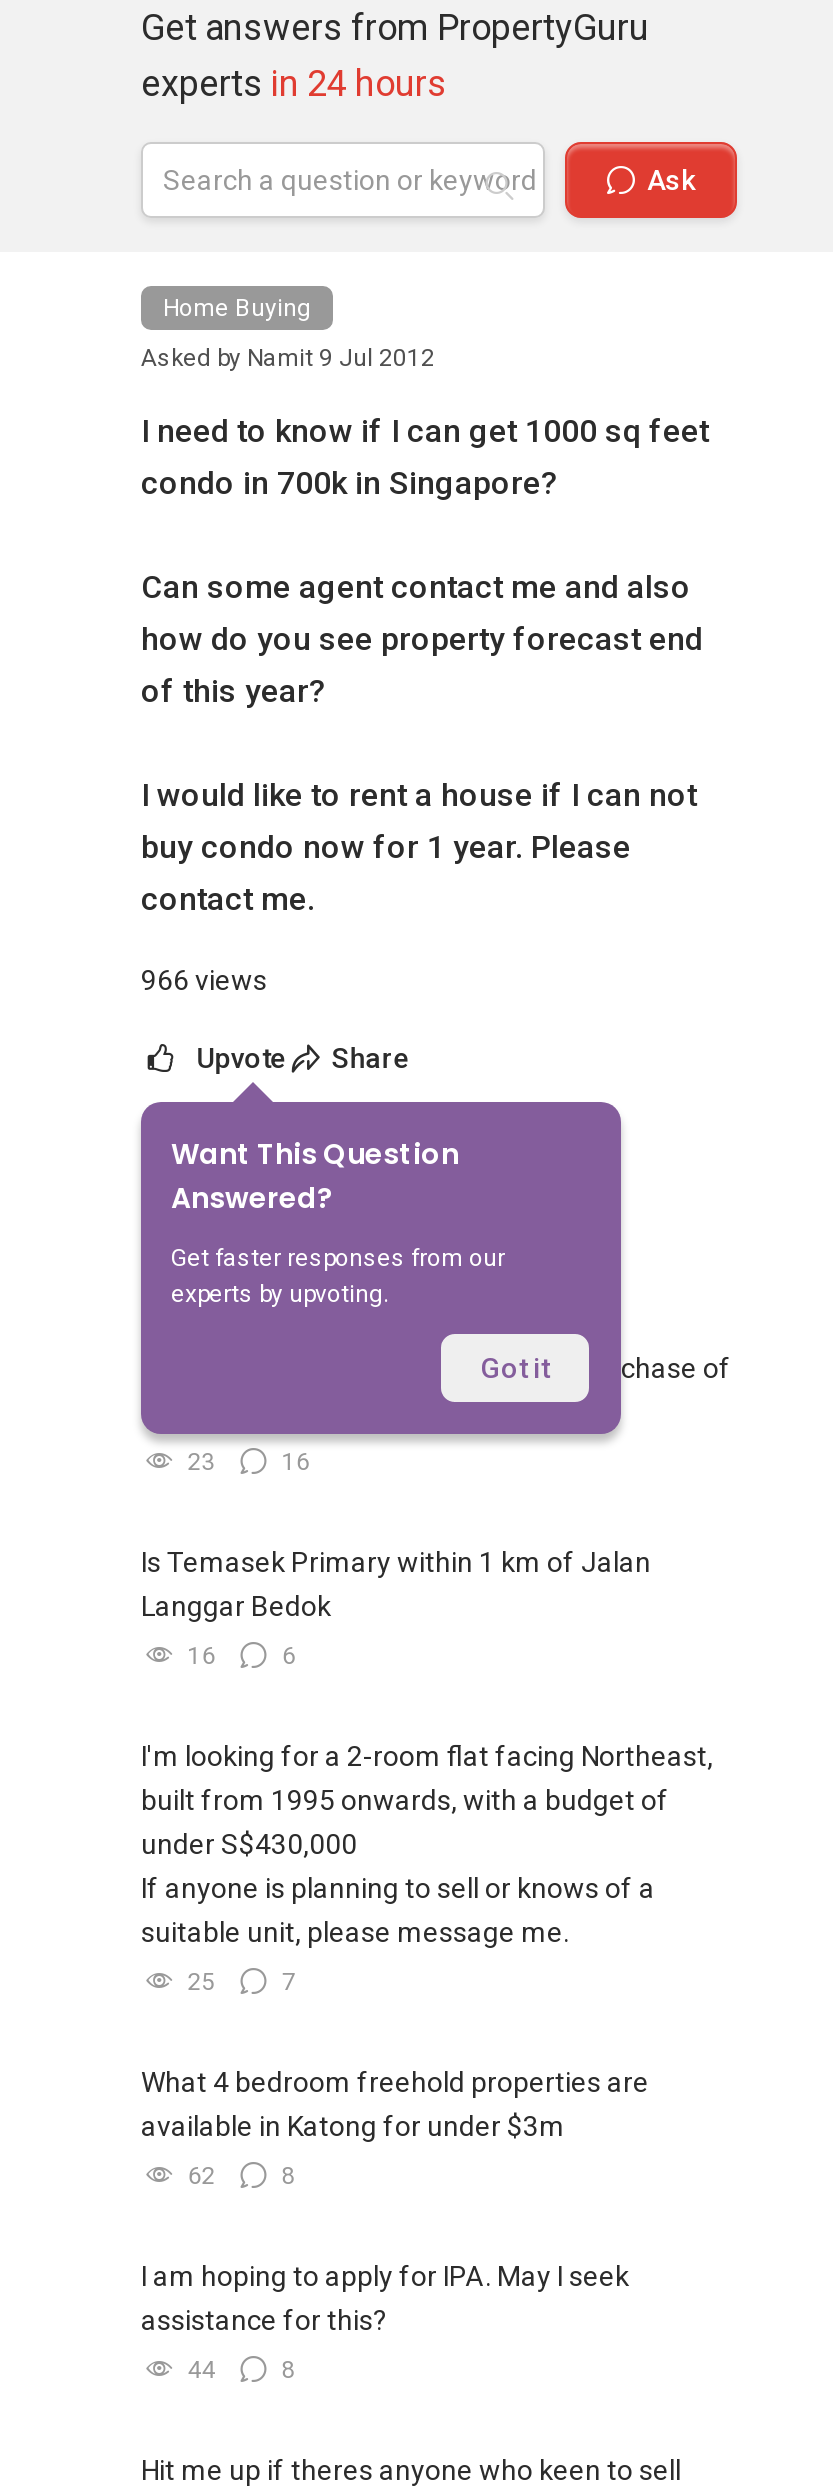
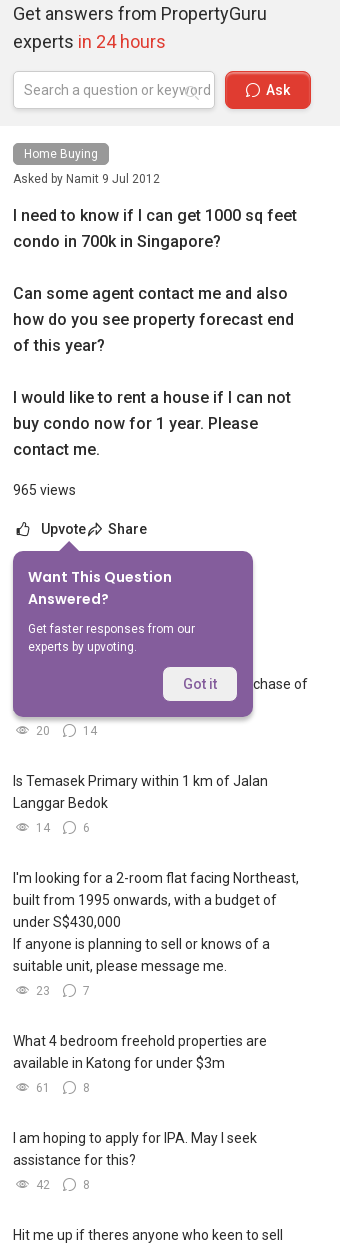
[141,964,267,996] 966 views -> [13,482,76,498] 965 views
[187,1448,215,1476] 23 -> [36,724,50,738] 20
[282,1448,310,1476] 16 -> [83,724,97,738] 14
[187,1642,215,1670] 16 -> [36,821,50,835] 14
[187,1968,215,1996] 25 -> [36,984,50,998] 23
[187,2162,215,2190] 62 -> [36,1081,50,1095] 61
[187,2356,215,2384] 44 -> [36,1178,50,1192] 42

